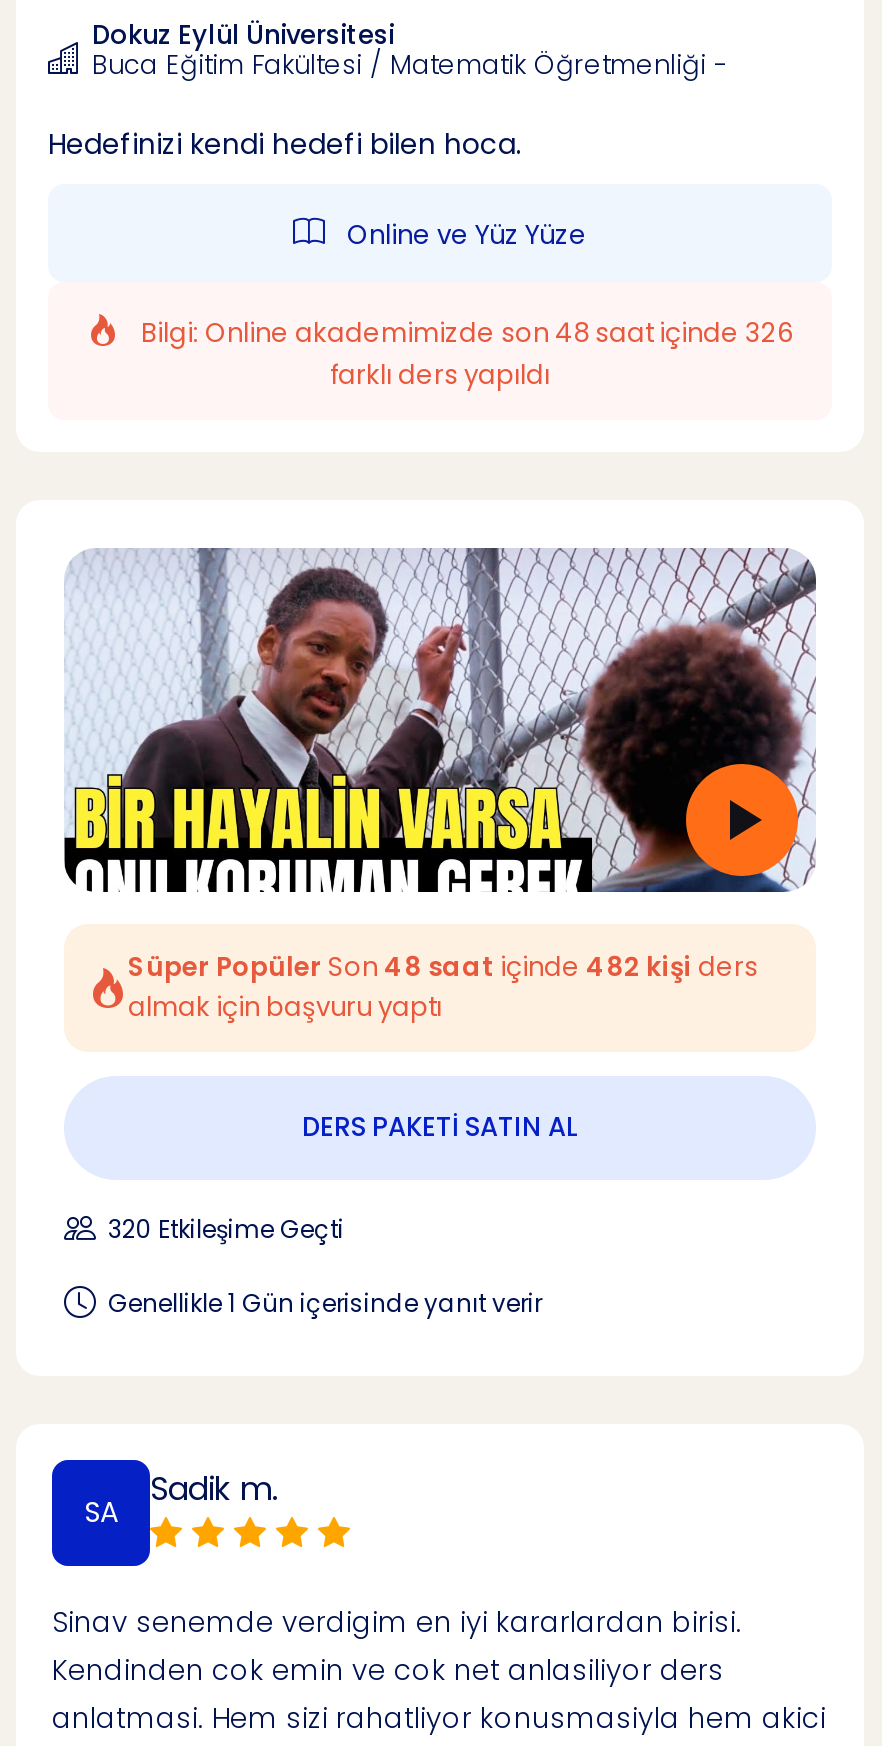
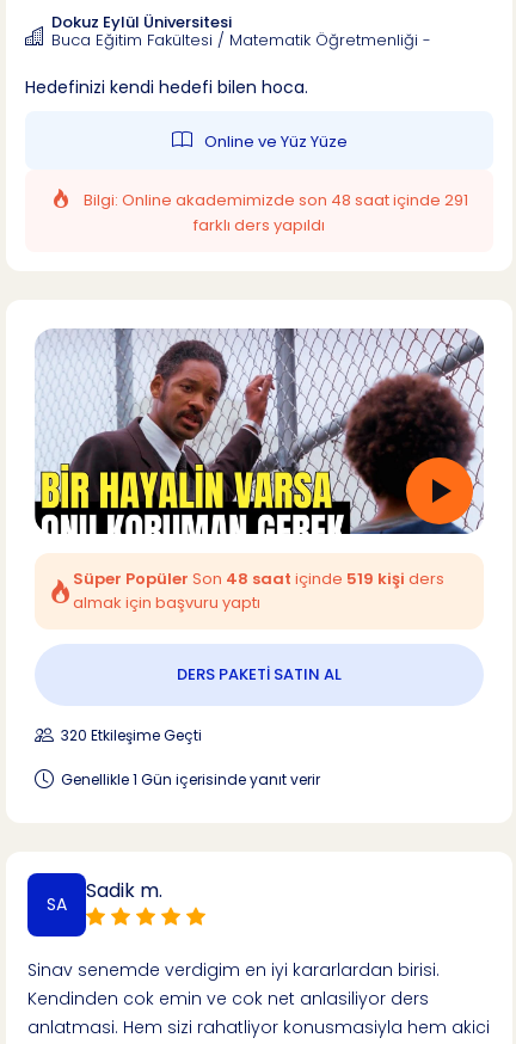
[135,315,793,353] Bilgi: Online akademimizde son 48 saat içinde 326 -> [79,189,468,212] Bilgi: Online akademimizde son 48 saat içinde 291
[128,949,758,987] Süper Popüler Son 48 saat içinde 482 kişi ders -> [73,568,444,591] Süper Popüler Son 48 saat içinde 519 kişi ders

